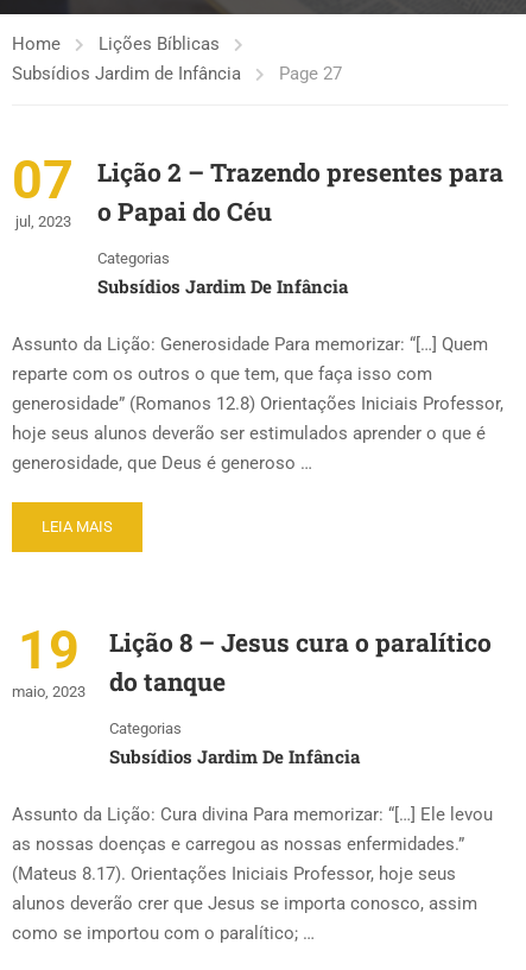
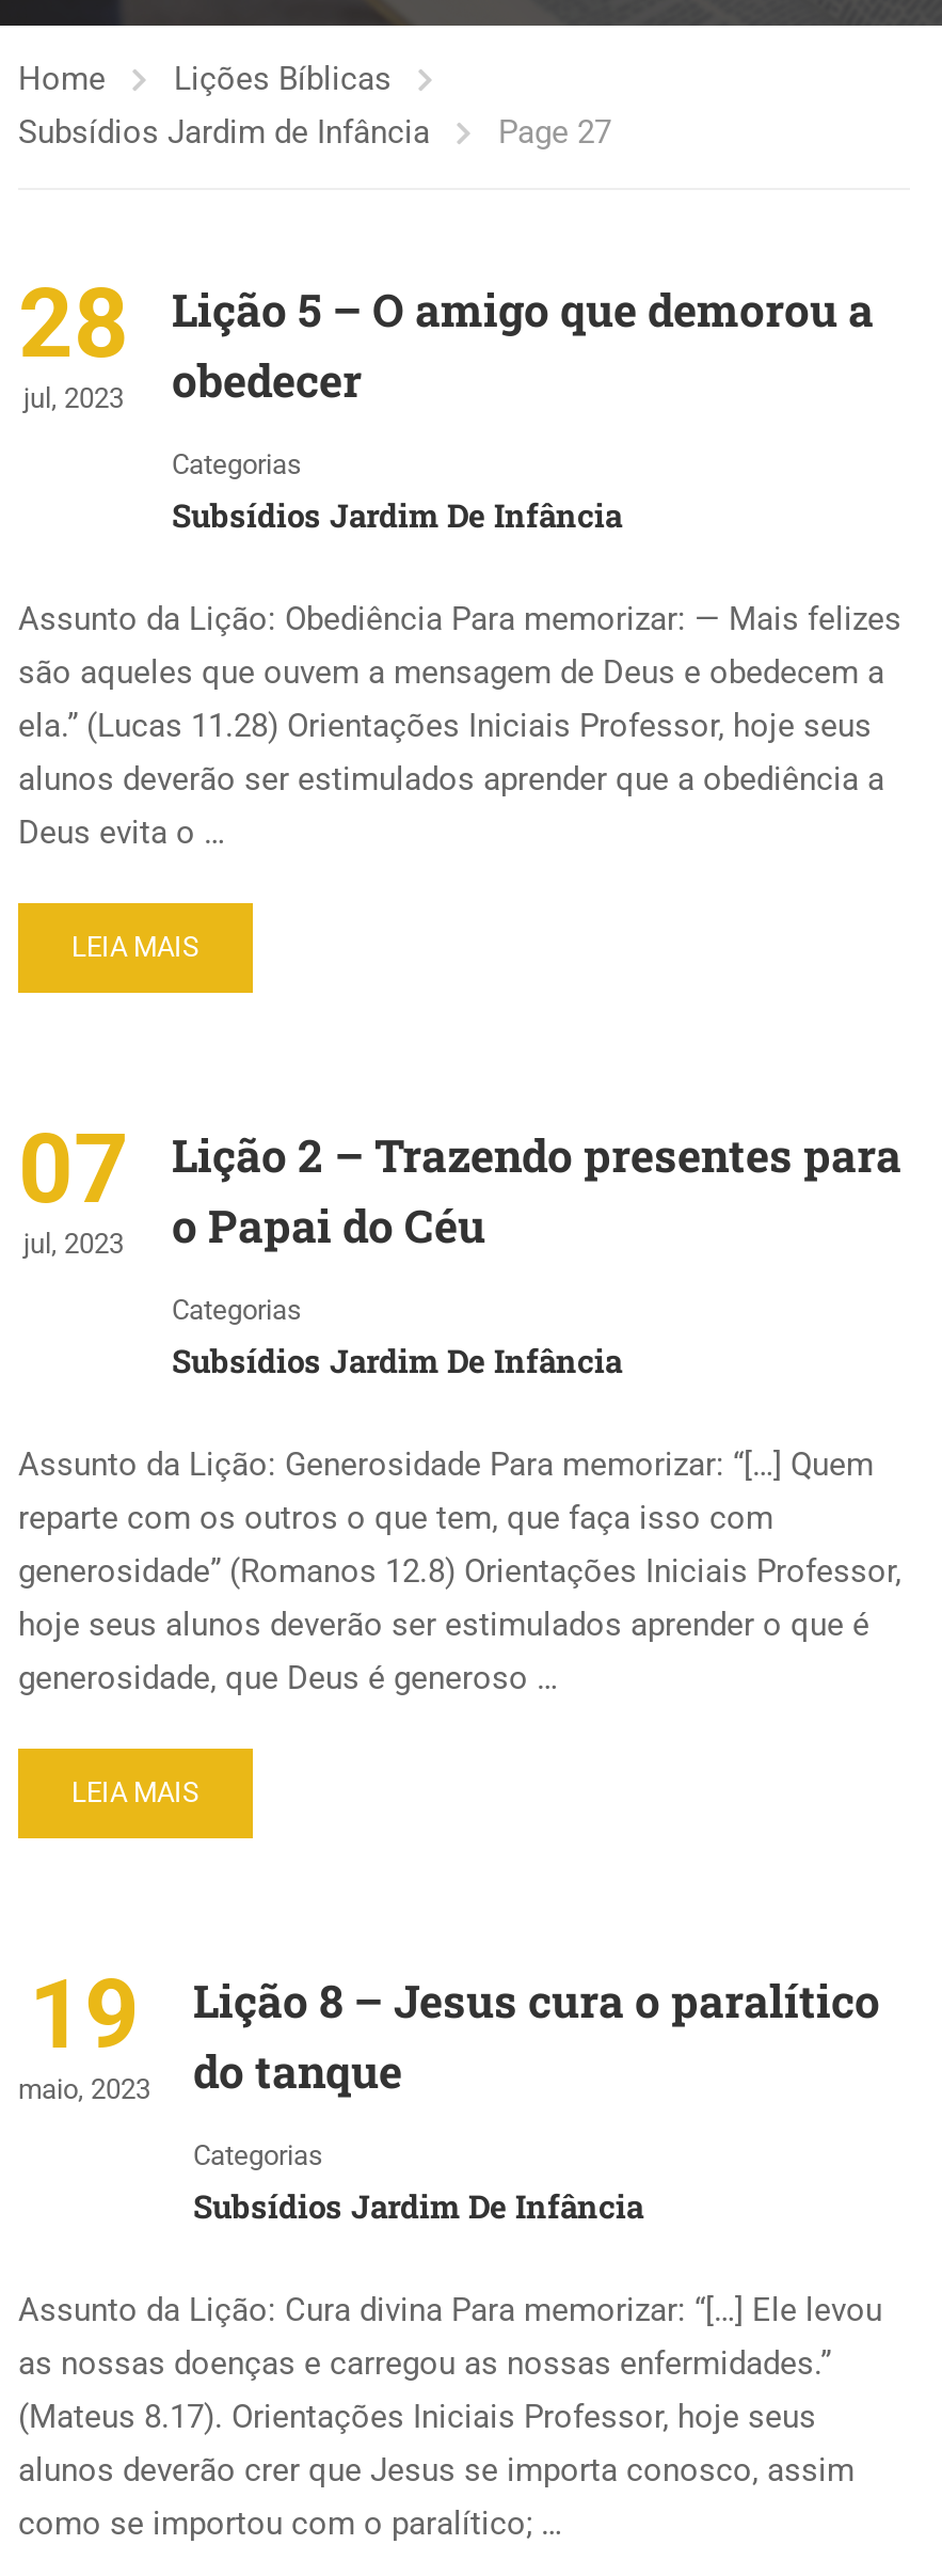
none -> [18,267,129,414] 28 | jul, 2023
none -> [18,280,901,963] Lição 5 – O amigo que demorou a | obedecer | Categorias | Subsídios Jardim De Infância | Assunto da Lição: Obediência Para memorizar: — Mais felizes | são aqueles que ouvem a mensagem de Deus e obedecem a | ela.” (Lucas 11.28) Orientações Iniciais Professor, hoje seus | alunos deverão ser estimulados aprender que a obediência a | Deus evita o … | LEIA MAIS

